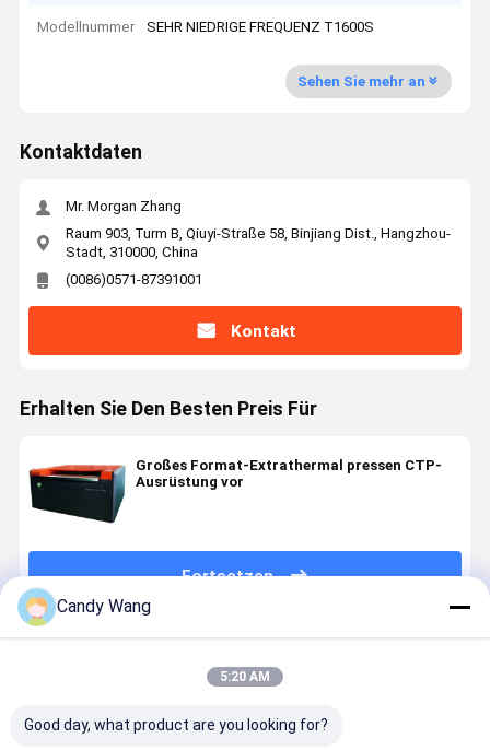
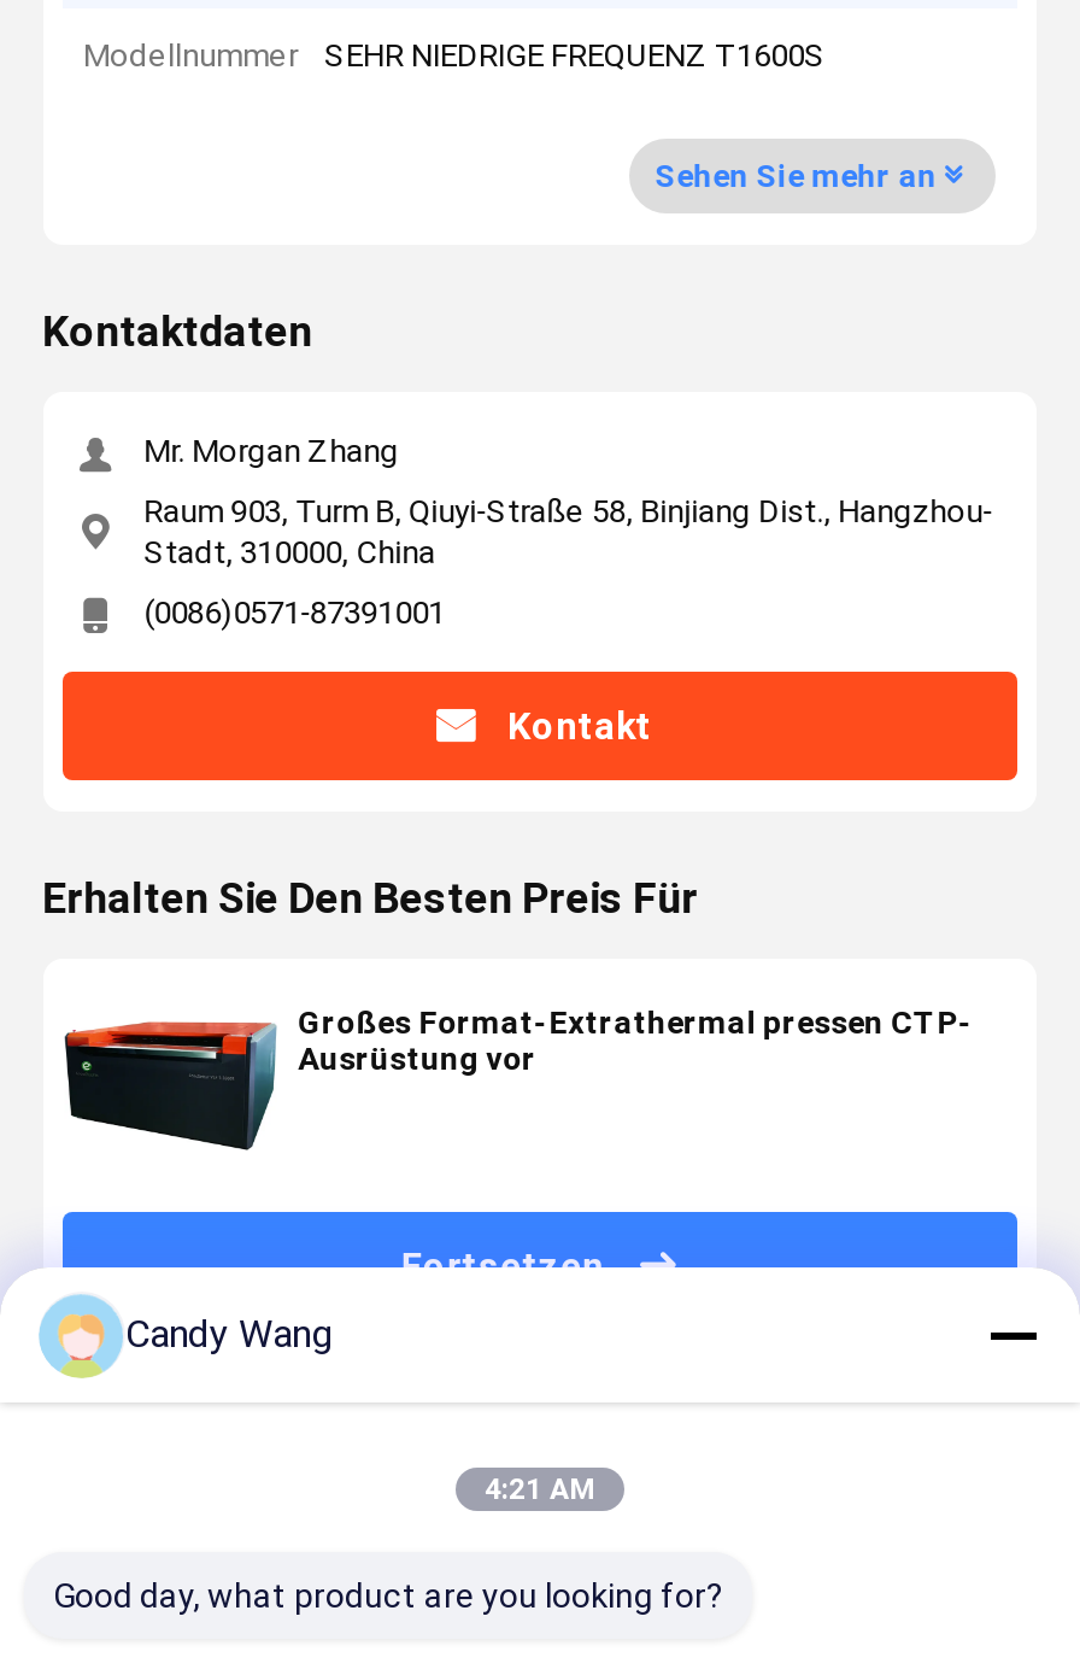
[220,669,270,684] 5:20 AM -> [485,1472,595,1506] 4:21 AM

